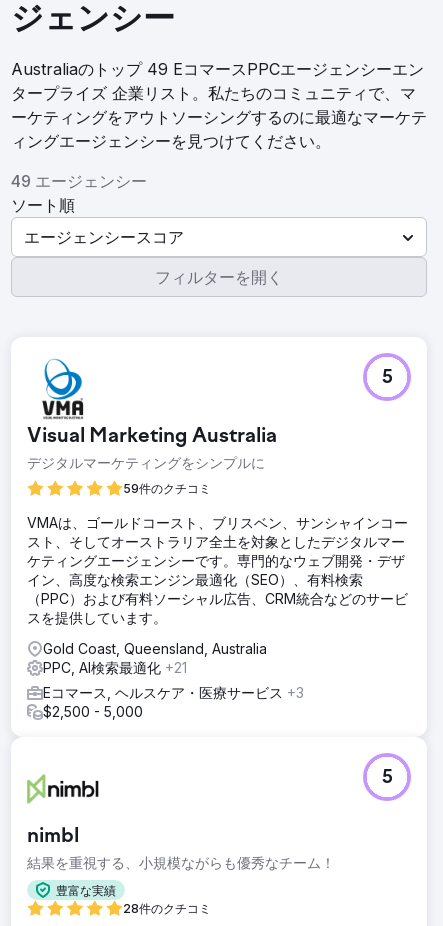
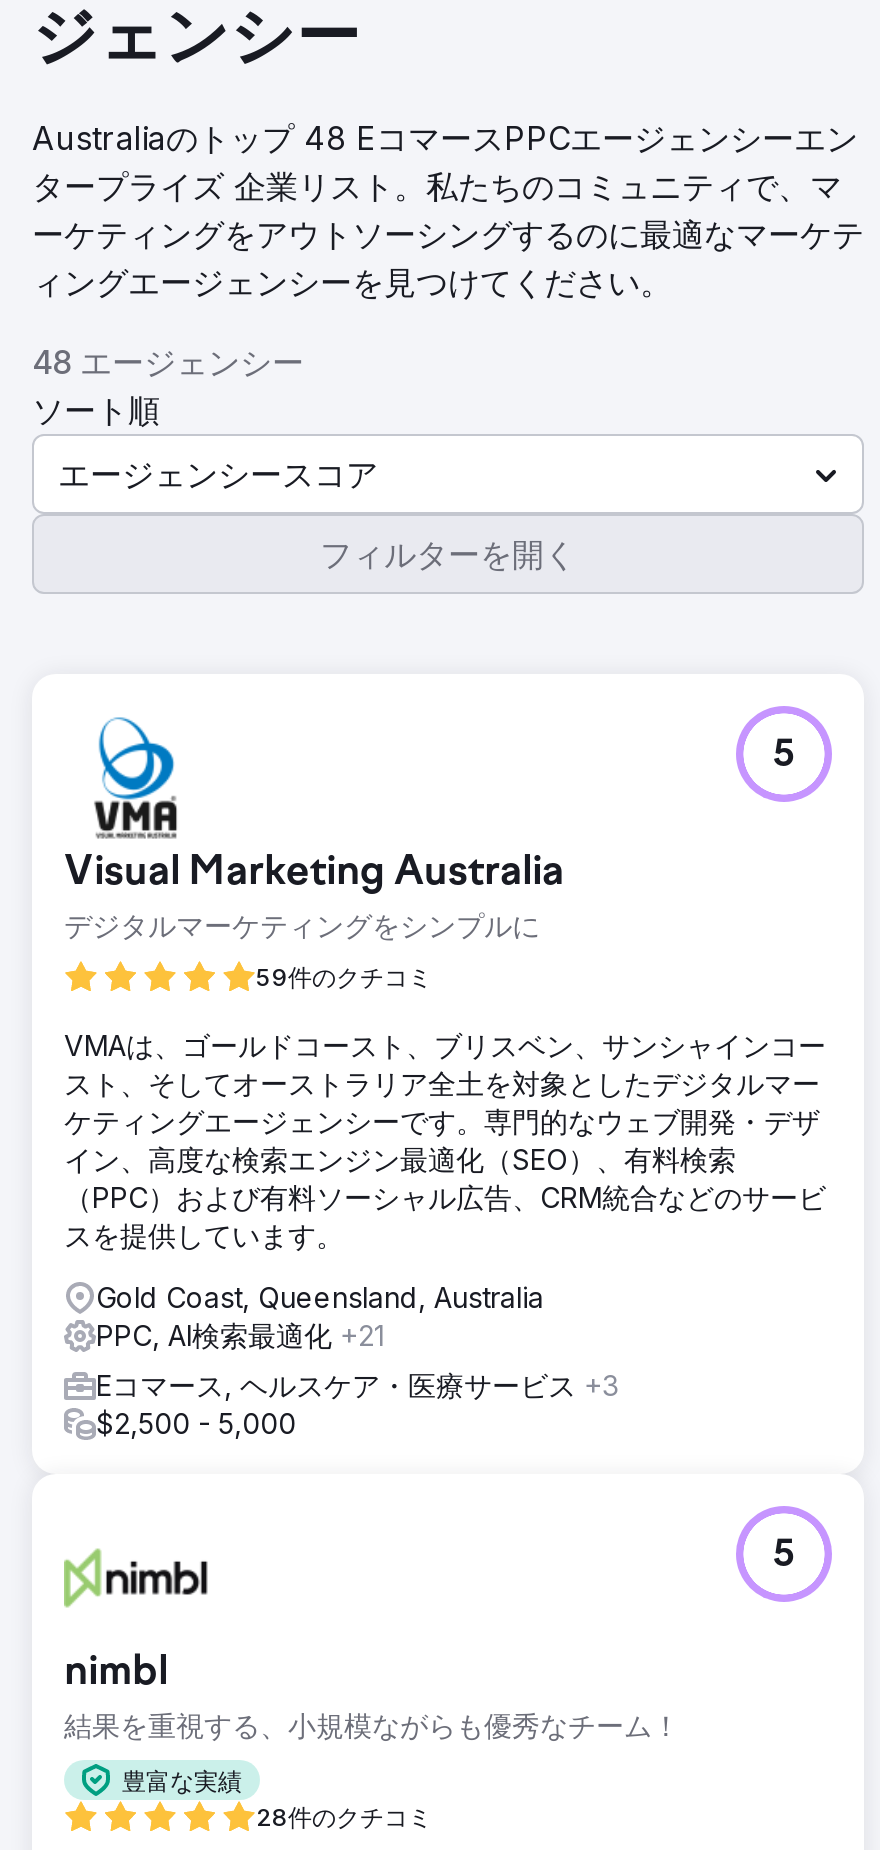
[11,59,424,79] Australiaのトップ 49 EコマースPPCエージェンシーエン -> [32,118,858,158] Australiaのトップ 48 EコマースPPCエージェンシーエン
[11,171,147,191] 49 エージェンシー -> [32,342,304,382] 48 エージェンシー

